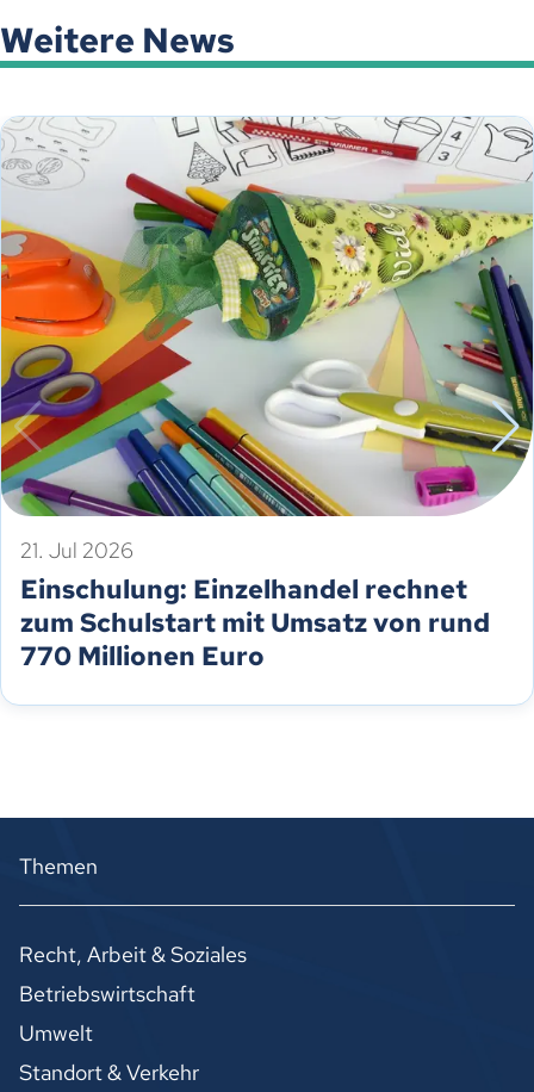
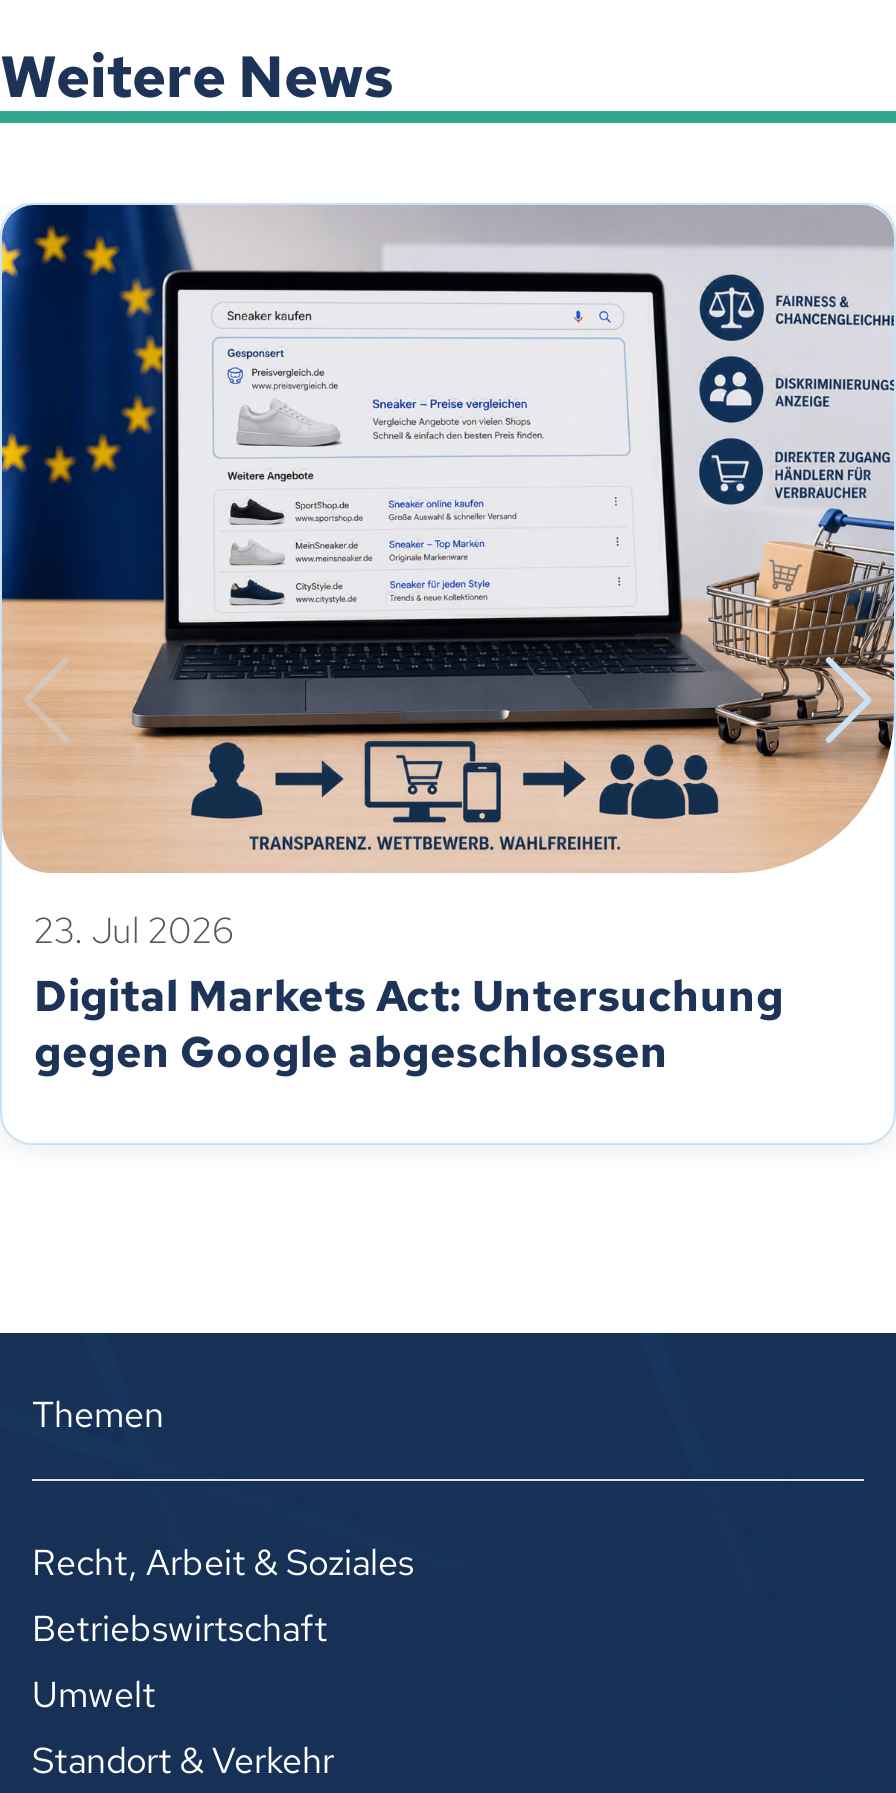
[4,117,530,673] [image] | 21. Jul 2026 | Einschulung: Einzelhandel rechnet | zum Schulstart mit Umsatz von rund | 770 Millionen Euro -> [6,203,890,1082] [image] | 23. Jul 2026 | Digital Markets Act: Untersuchung | gegen Google abgeschlossen

